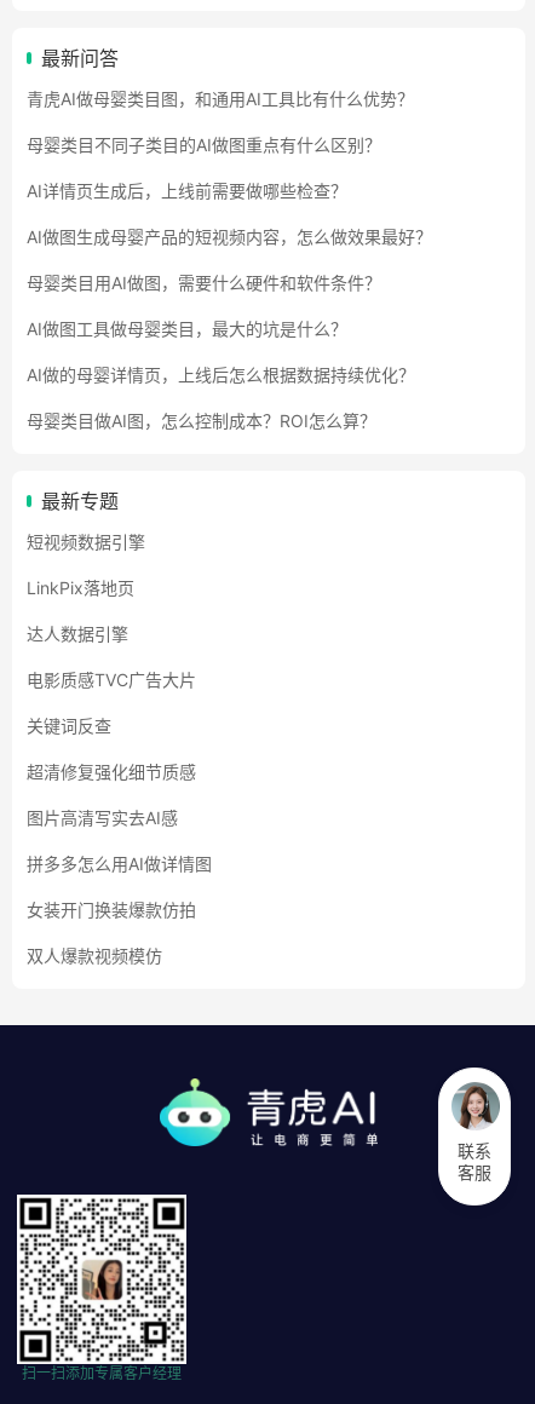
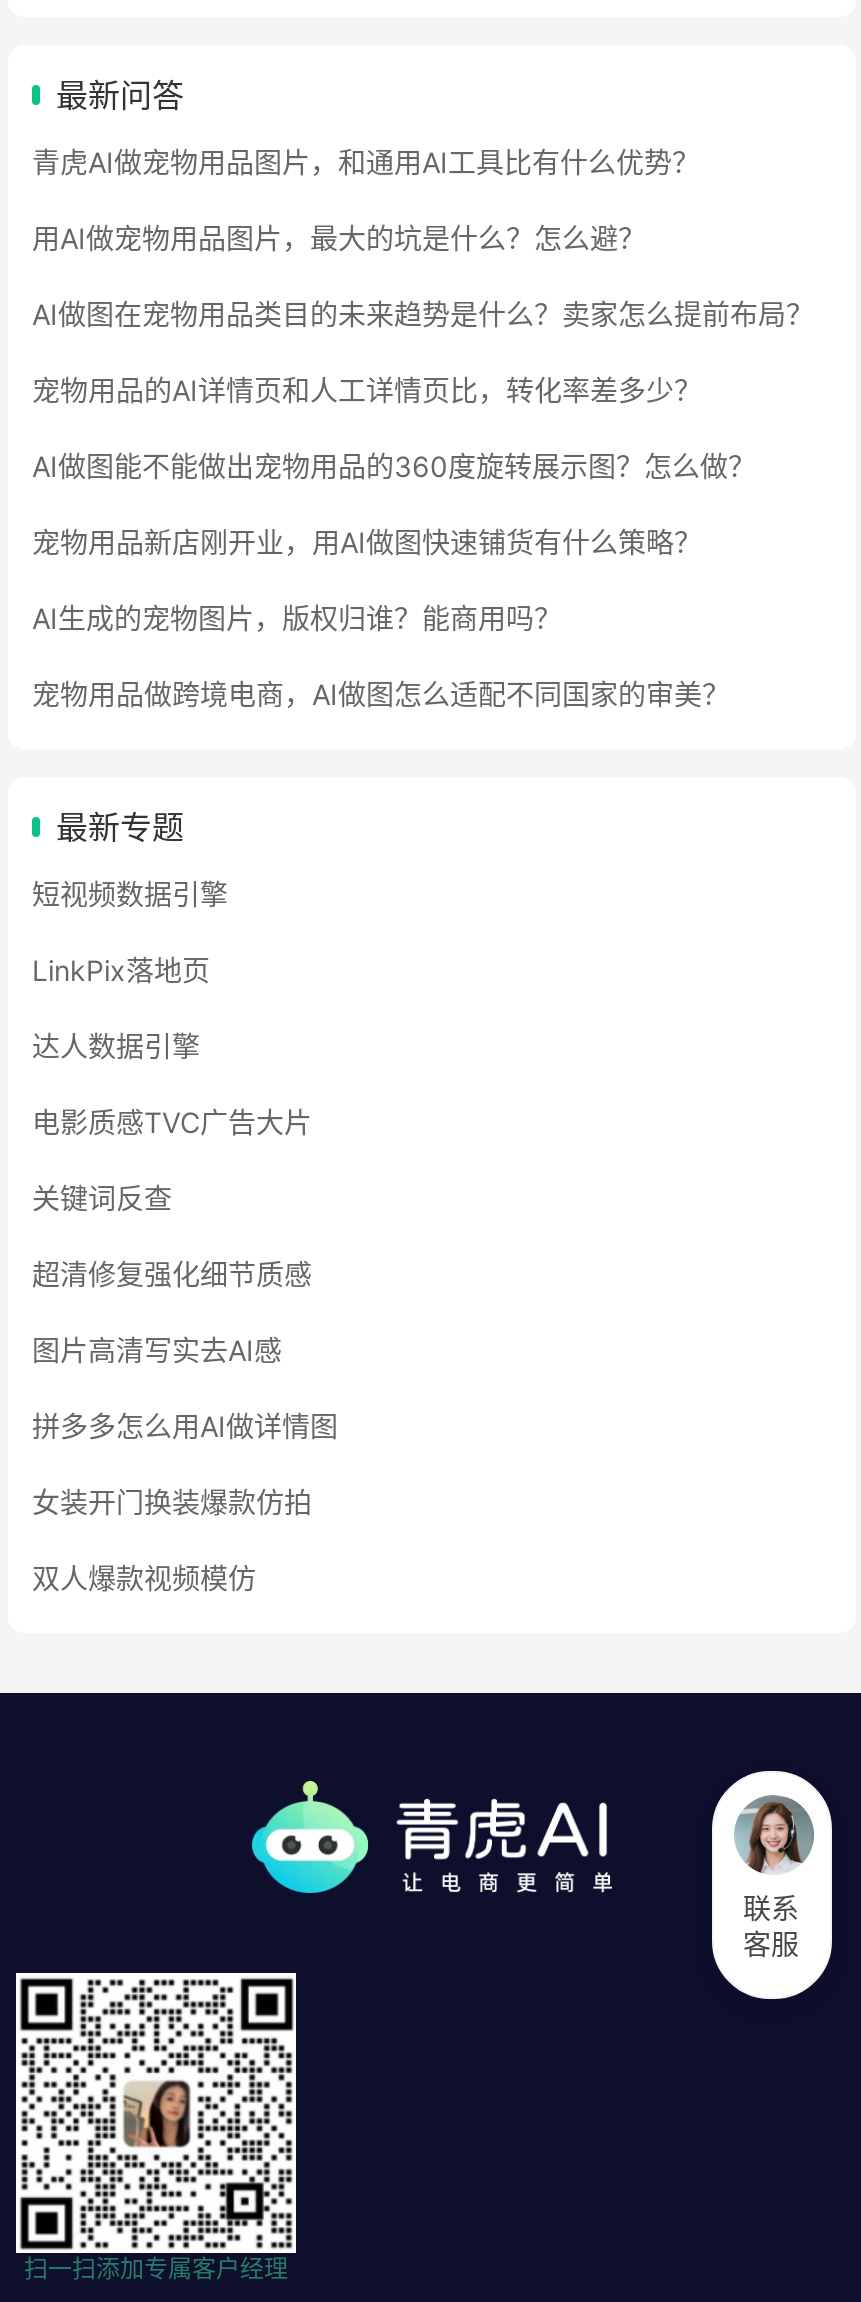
[27,88,414,109] 青虎AI做母婴类目图，和通用AI工具比有什么优势？ -> [32,145,700,179] 青虎AI做宠物用品图片，和通用AI工具比有什么优势？
[27,134,381,155] 母婴类目不同子类目的AI做图重点有什么区别？ -> [32,221,646,255] 用AI做宠物用品图片，最大的坑是什么？怎么避？
[27,180,347,201] AI详情页生成后，上线前需要做哪些检查？ -> [32,297,814,331] AI做图在宠物用品类目的未来趋势是什么？卖家怎么提前布局？
[27,226,432,247] AI做图生成母婴产品的短视频内容，怎么做效果最好？ -> [32,373,702,407] 宠物用品的AI详情页和人工详情页比，转化率差多少？
[27,272,381,293] 母婴类目用AI做图，需要什么硬件和软件条件？ -> [32,449,756,483] AI做图能不能做出宠物用品的360度旋转展示图？怎么做？
[27,318,347,339] AI做图工具做母婴类目，最大的坑是什么？ -> [32,525,702,559] 宠物用品新店刚开业，用AI做图快速铺货有什么策略？
[27,364,415,385] AI做的母婴详情页，上线后怎么根据数据持续优化？ -> [32,601,562,635] AI生成的宠物图片，版权归谁？能商用吗？
[27,410,376,431] 母婴类目做AI图，怎么控制成本？ROI怎么算？ -> [32,677,730,711] 宠物用品做跨境电商，AI做图怎么适配不同国家的审美？

